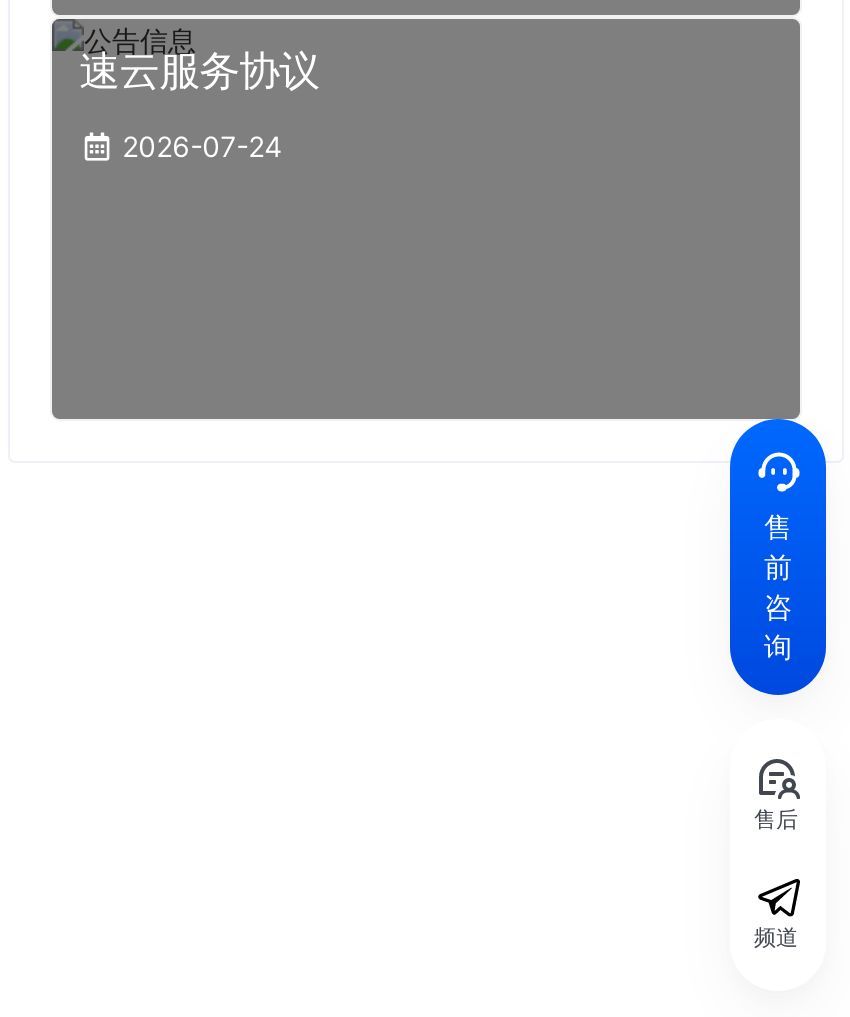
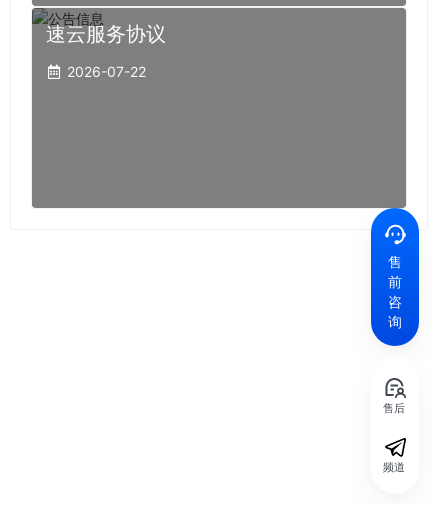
[114,128,282,162] 2026-07-24 -> [63,63,146,80] 2026-07-22

